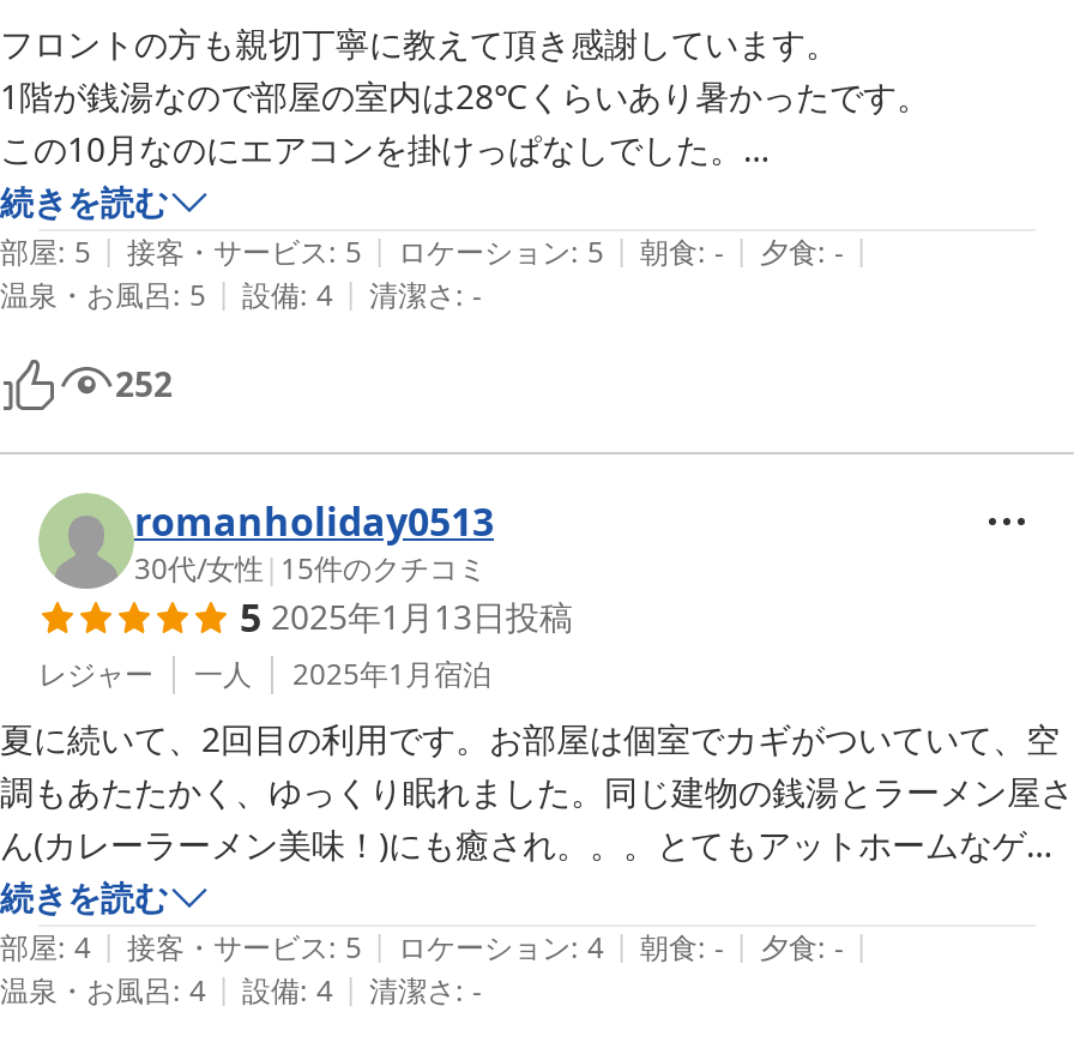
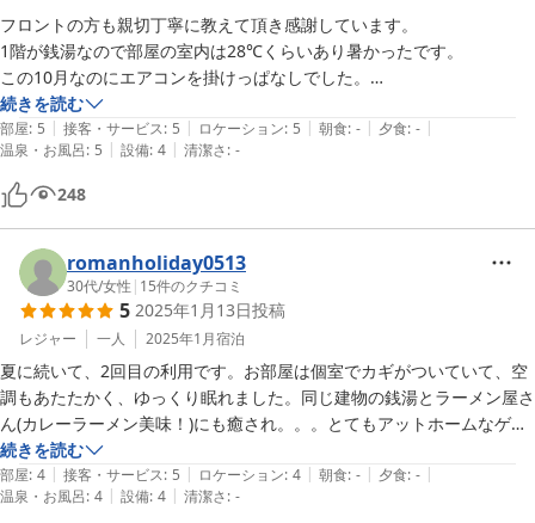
[115,361,173,406] 252 -> [57,183,86,205] 248

